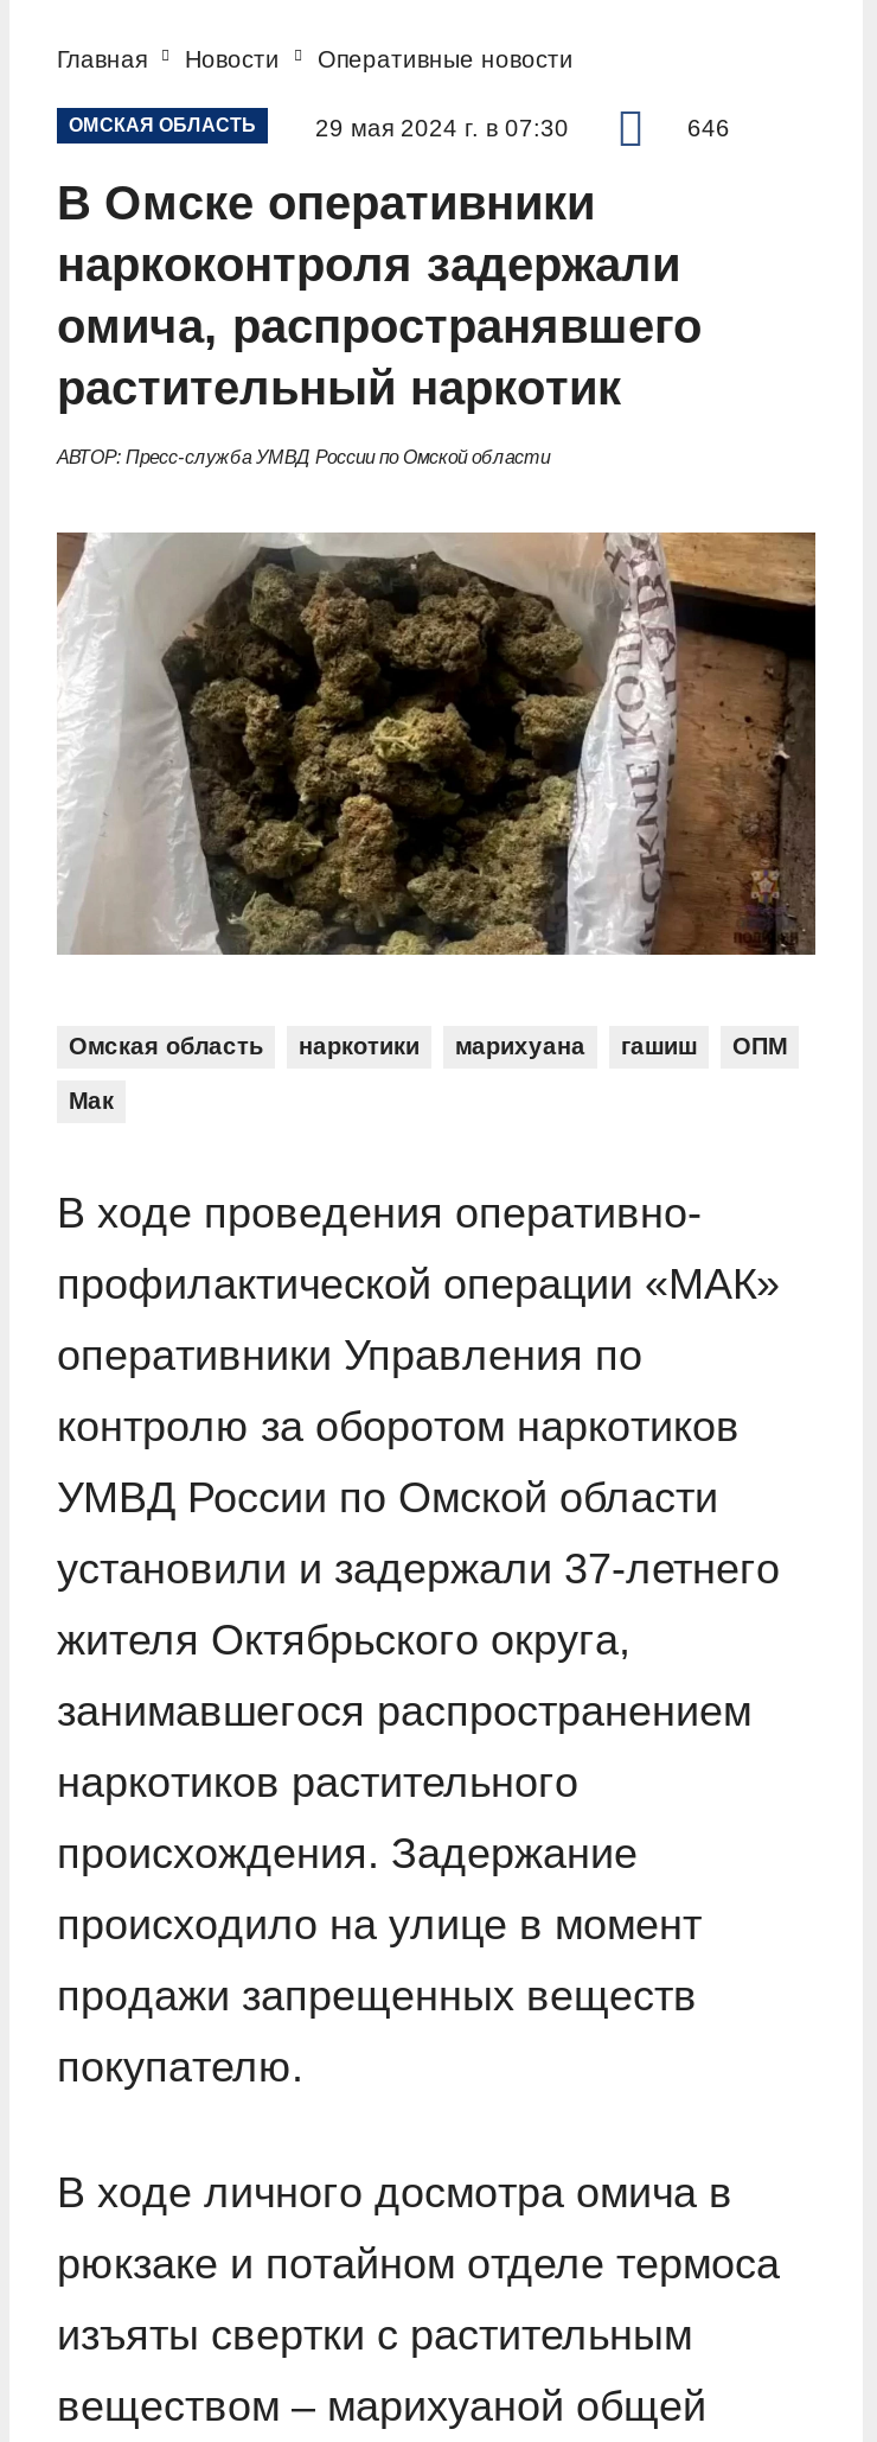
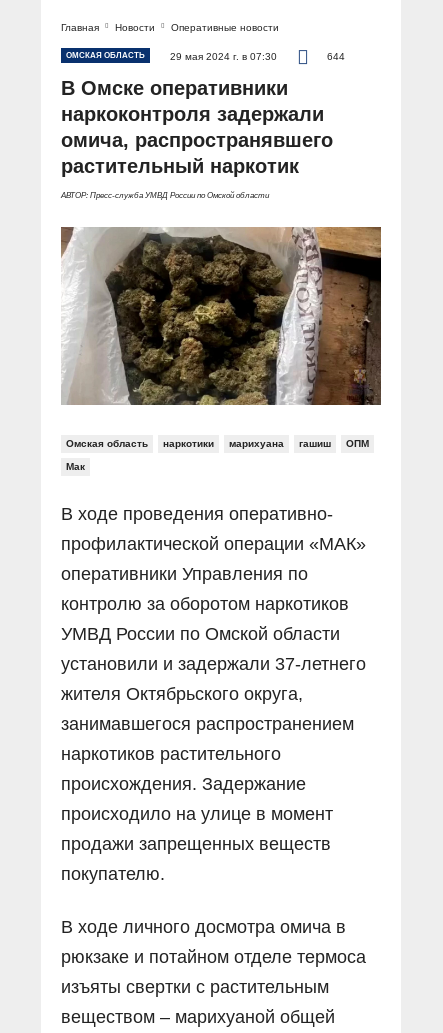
[687,115,730,141] 646 -> [327,51,345,62] 644

